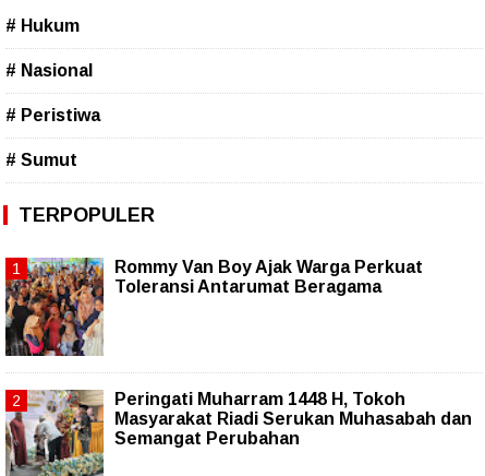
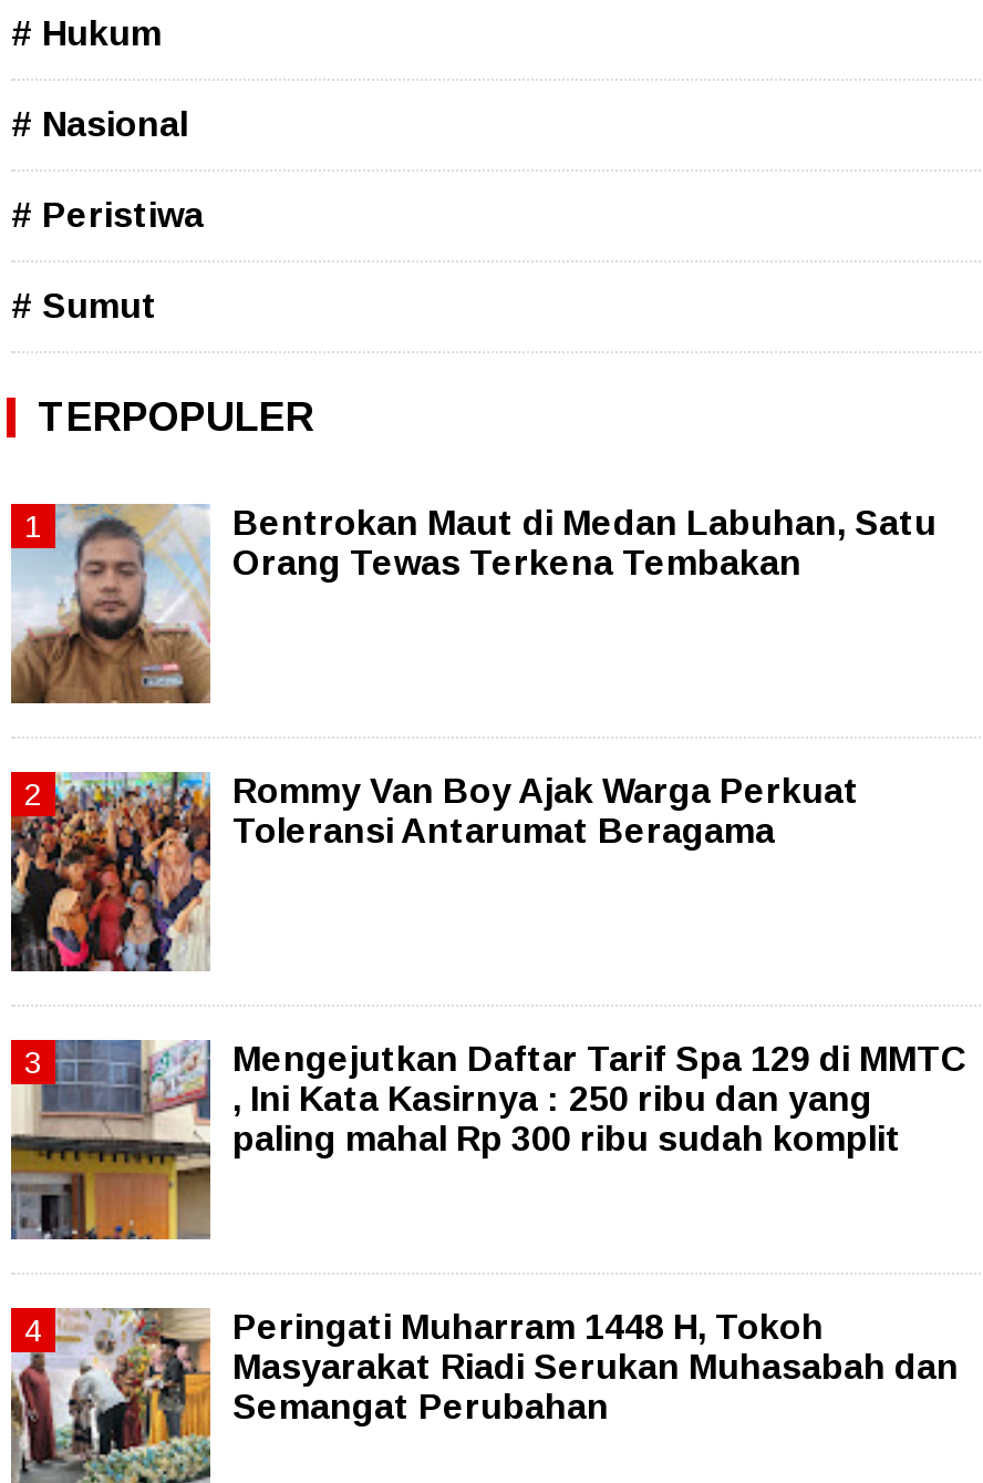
none -> [9,504,937,706] [image] | Bentrokan Maut di Medan Labuhan, Satu | Orang Tewas Terkena Tembakan
none -> [11,1040,968,1242] [image] | Mengejutkan Daftar Tarif Spa 129 di MMTC | , Ini Kata Kasirnya : 250 ribu dan yang | paling mahal Rp 300 ribu sudah komplit

